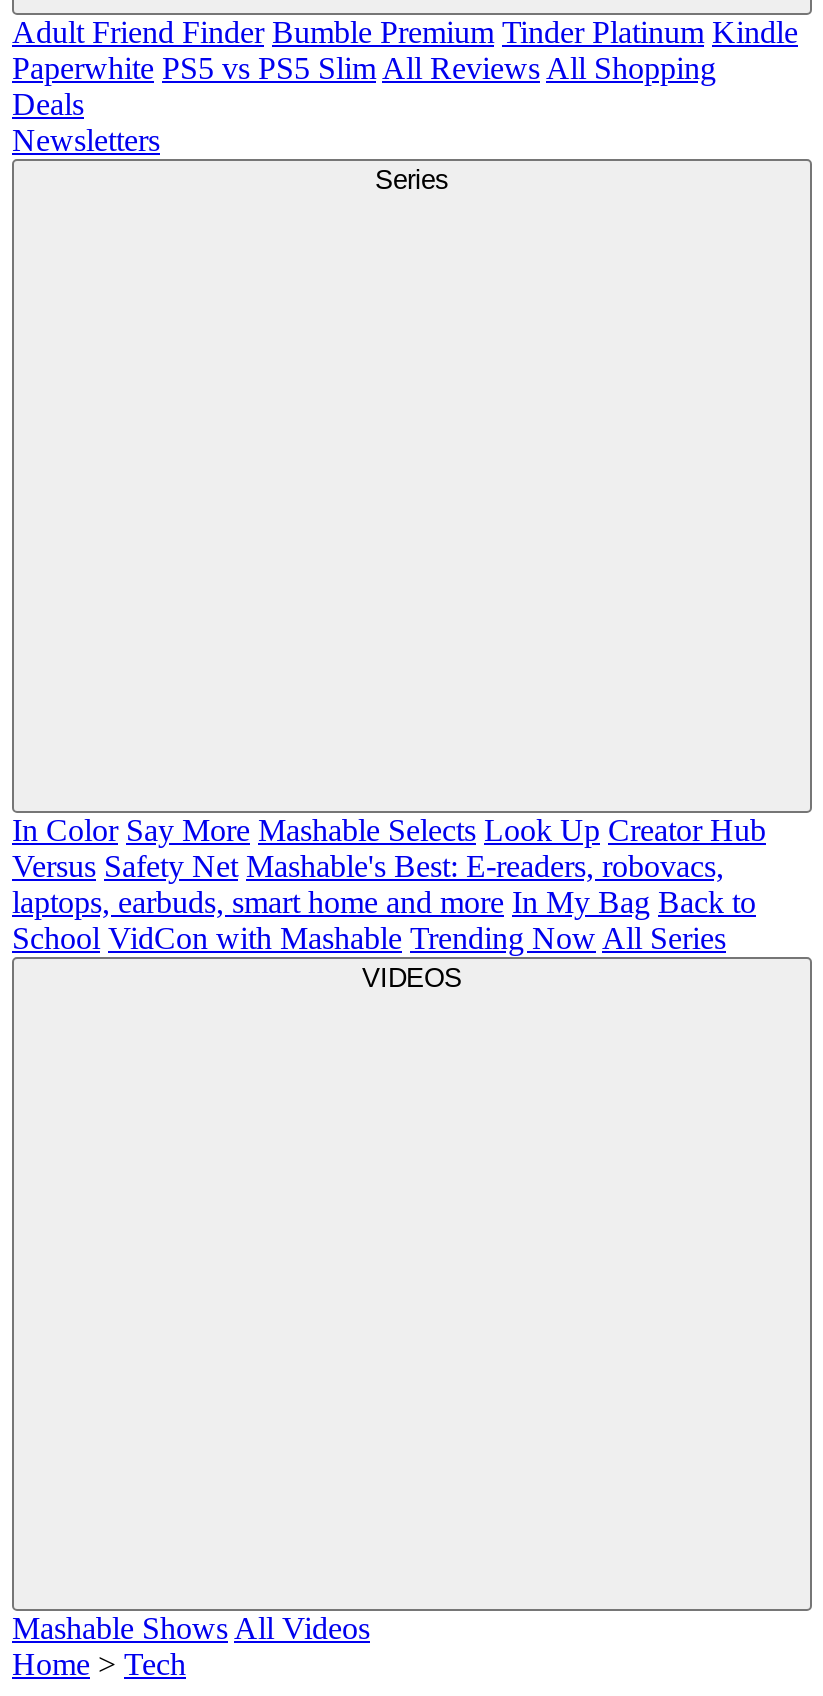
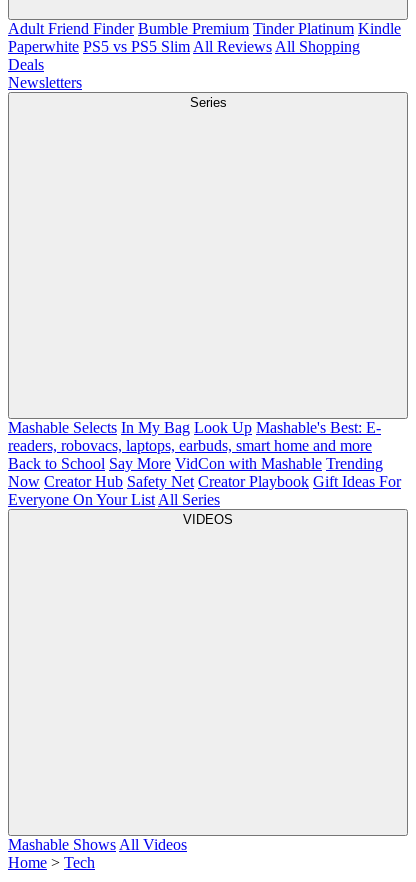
[12,812,766,954] In Color Say More Mashable Selects Look Up Creator Hub | Versus Safety Net Mashable's Best: E-readers, robovacs, | laptops, earbuds, smart home and more In My Bag Back to | School VidCon with Mashable Trending Now All Series -> [8,419,401,508] Mashable Selects In My Bag Look Up Mashable's Best: E- | readers, robovacs, laptops, earbuds, smart home and more | Back to School Say More VidCon with Mashable Trending | Now Creator Hub Safety Net Creator Playbook Gift Ideas For | Everyone On Your List All Series

